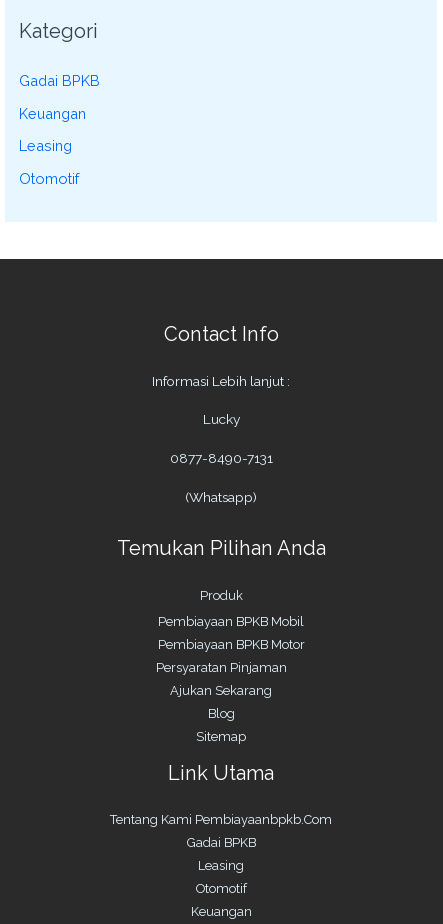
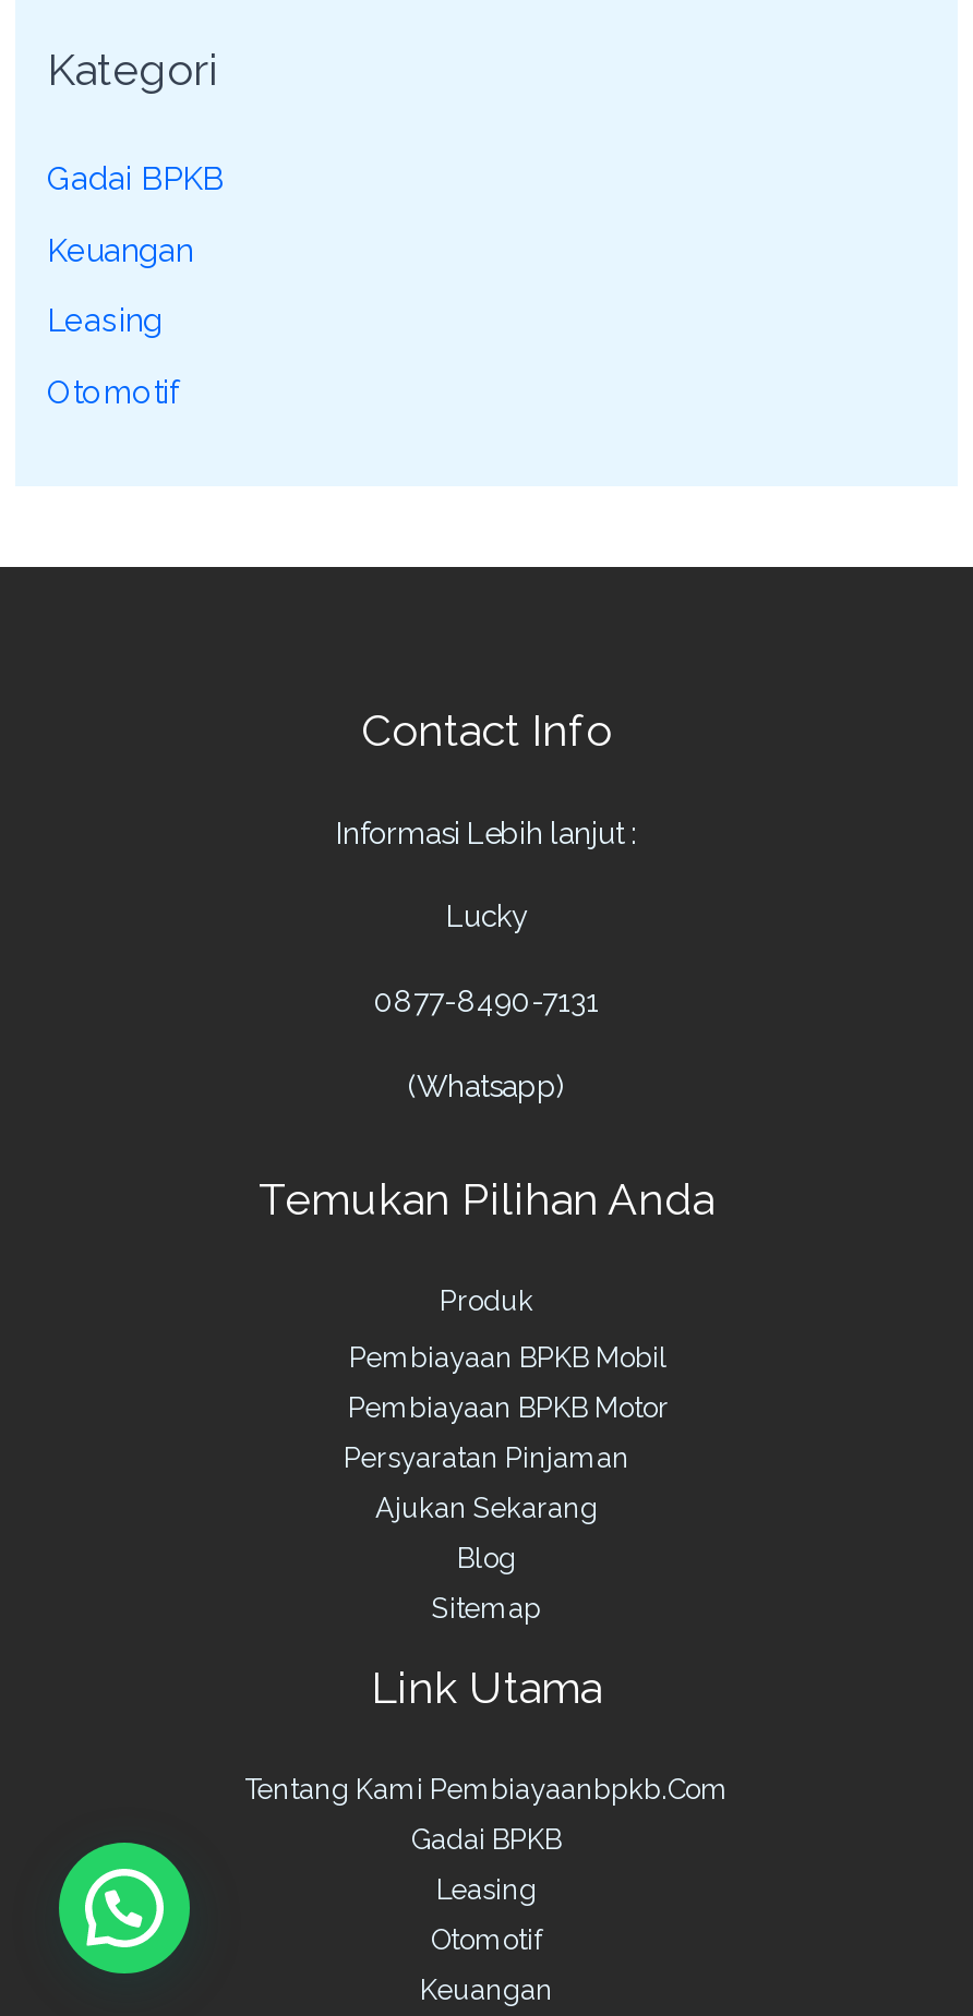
none -> [57,1840,192,1976] [image]

